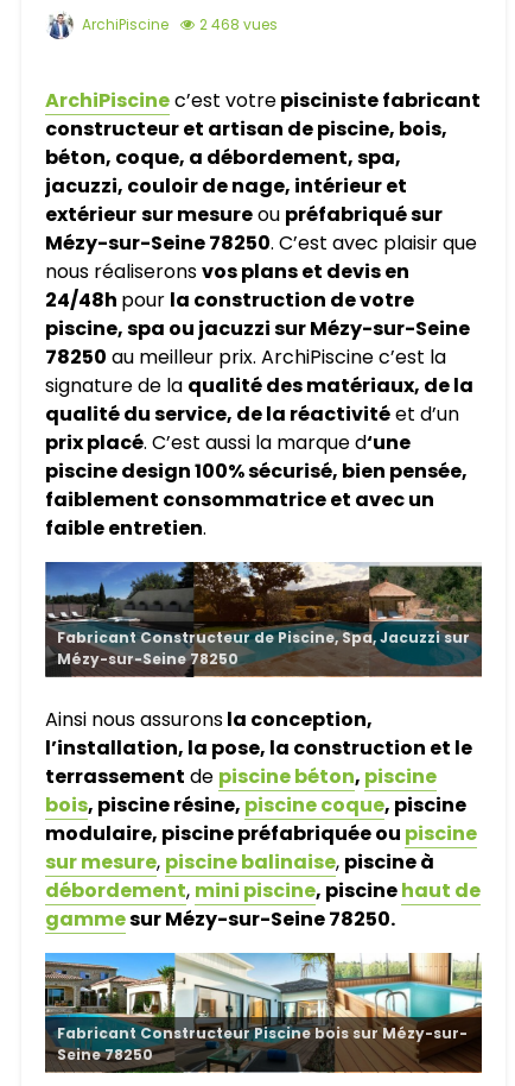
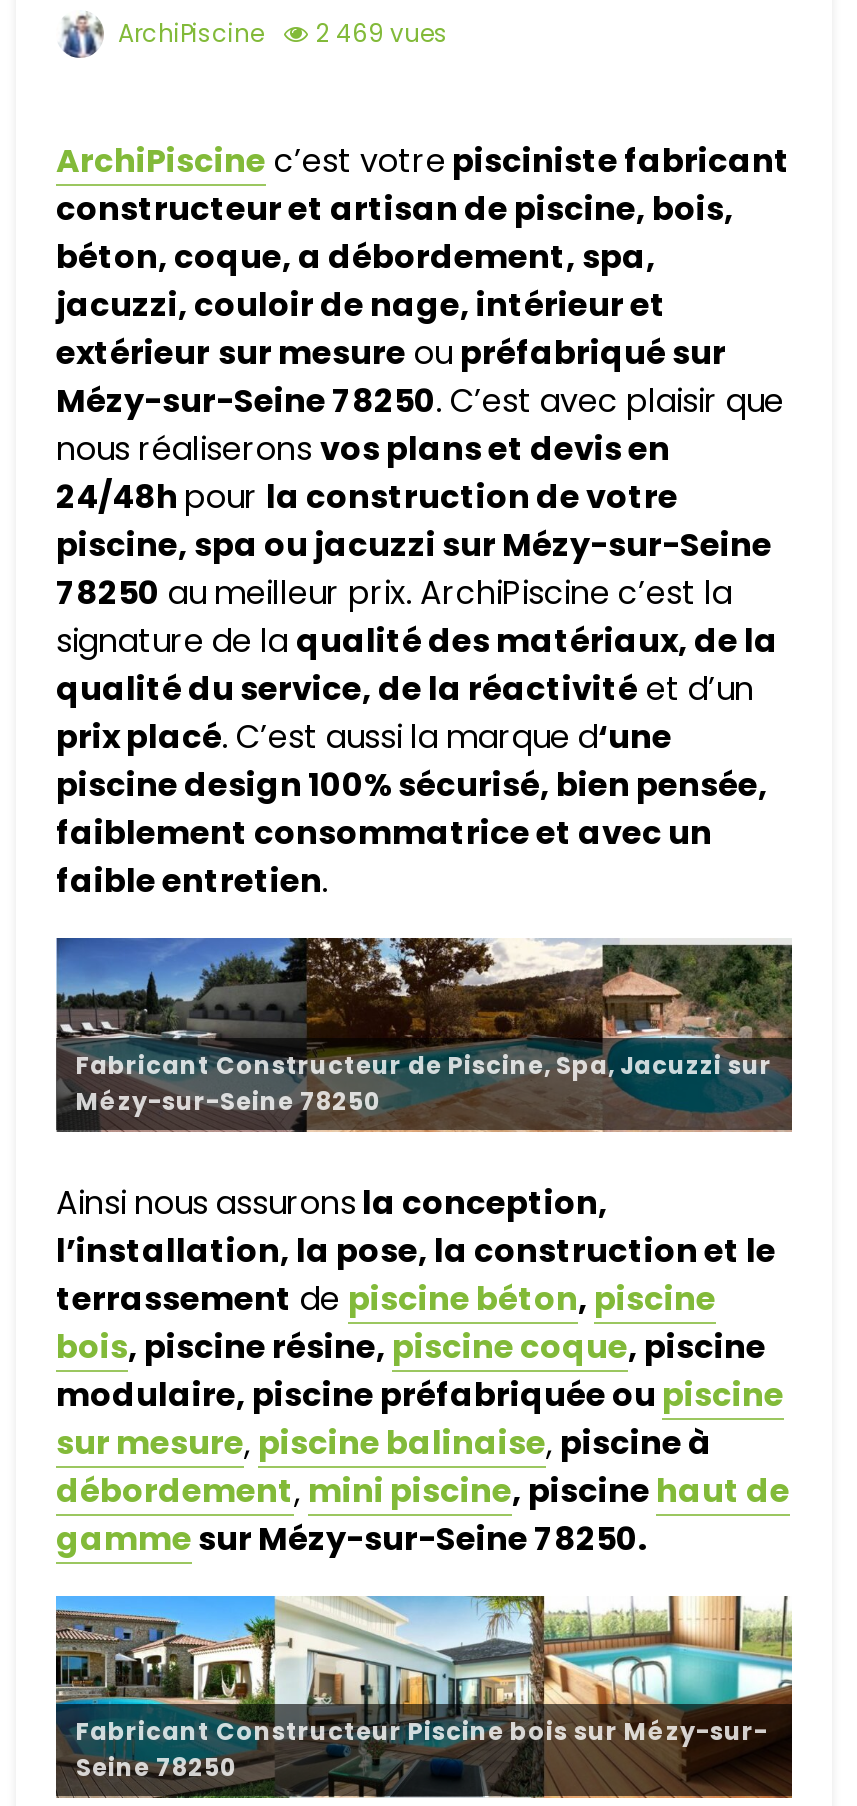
[78,14,278,34] ArchiPiscine 2 468 vues -> [112,15,448,49] ArchiPiscine 2 469 vues

